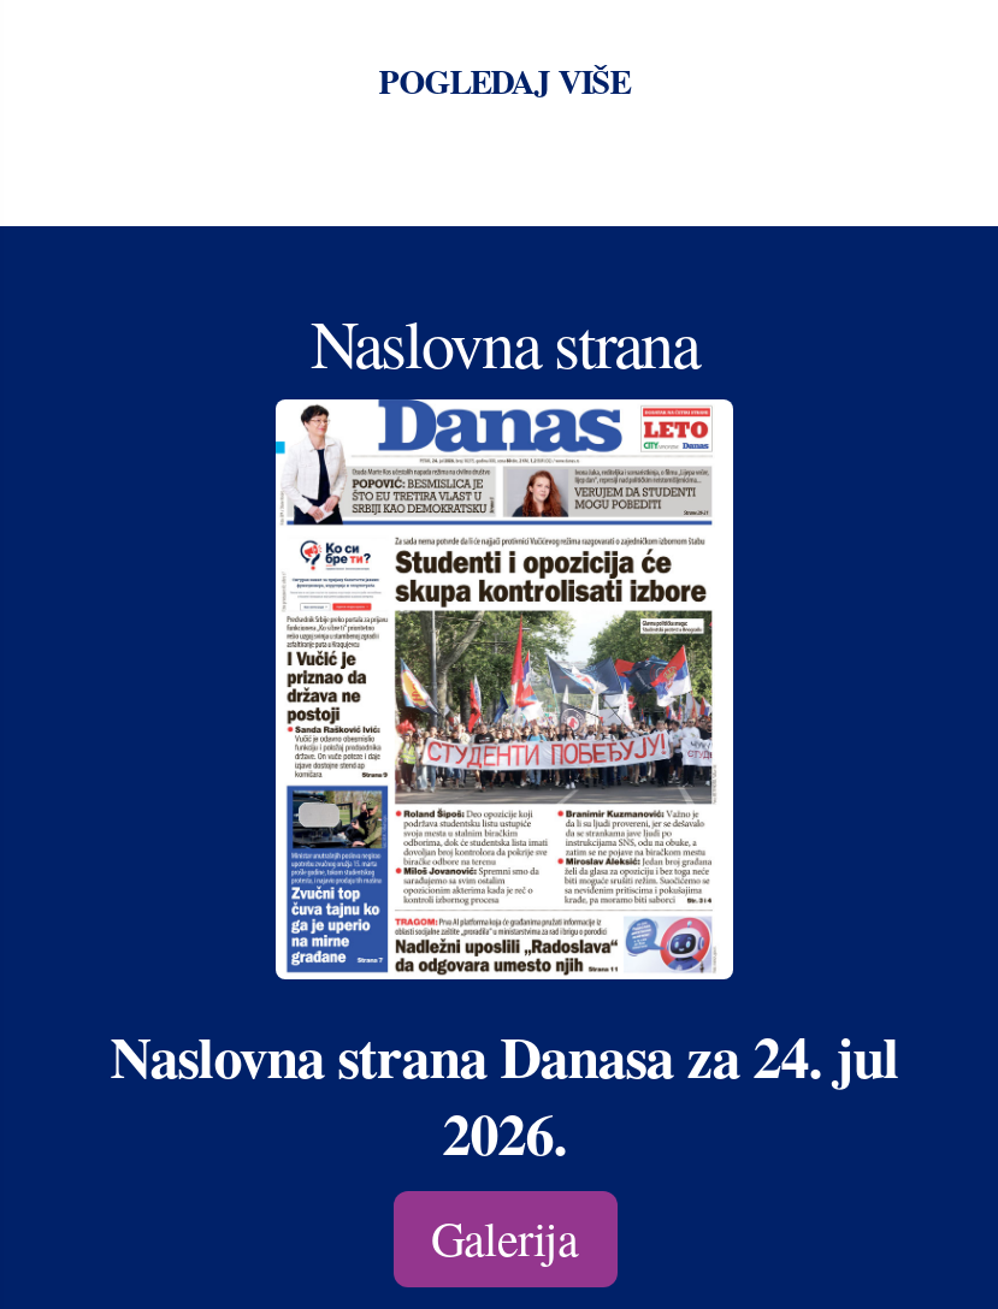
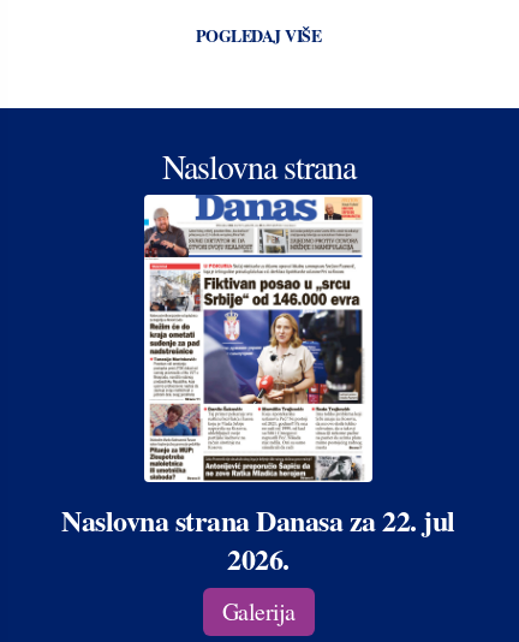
[110,404,899,1097] [image] | Naslovna strana Danasa za 24. jul -> [62,196,455,541] [image] | Naslovna strana Danasa za 22. jul

